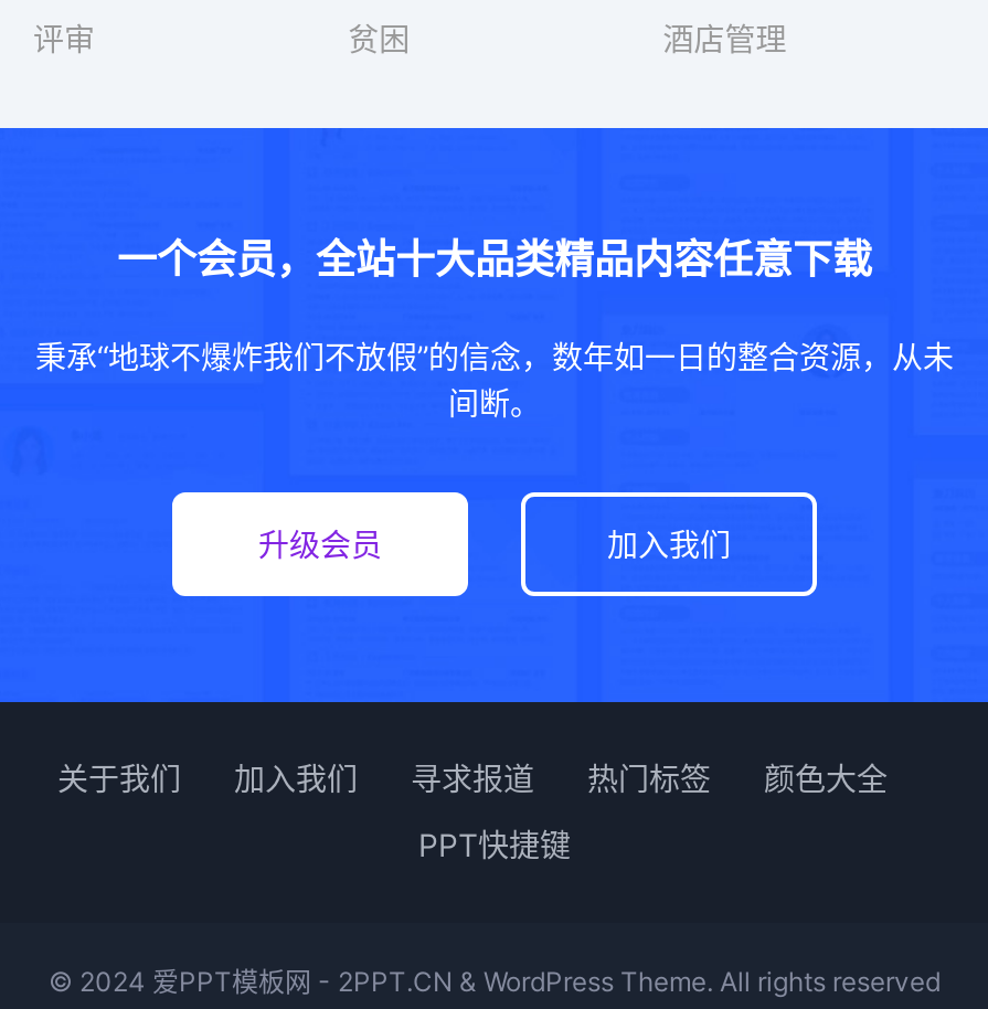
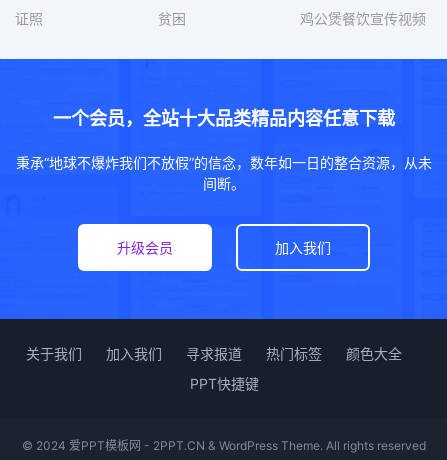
[33,20,95,57] 评审 -> [15,10,43,27] 证照
[663,20,786,57] 酒店管理 -> [300,10,426,27] 鸡公煲餐饮宣传视频

